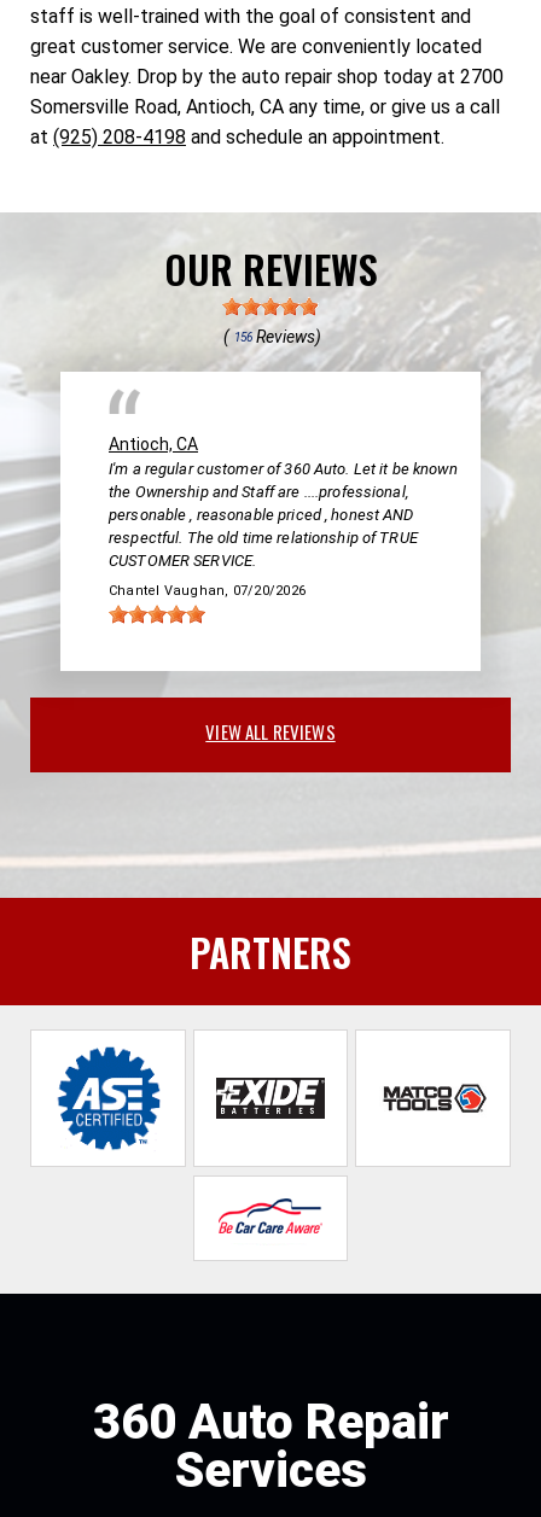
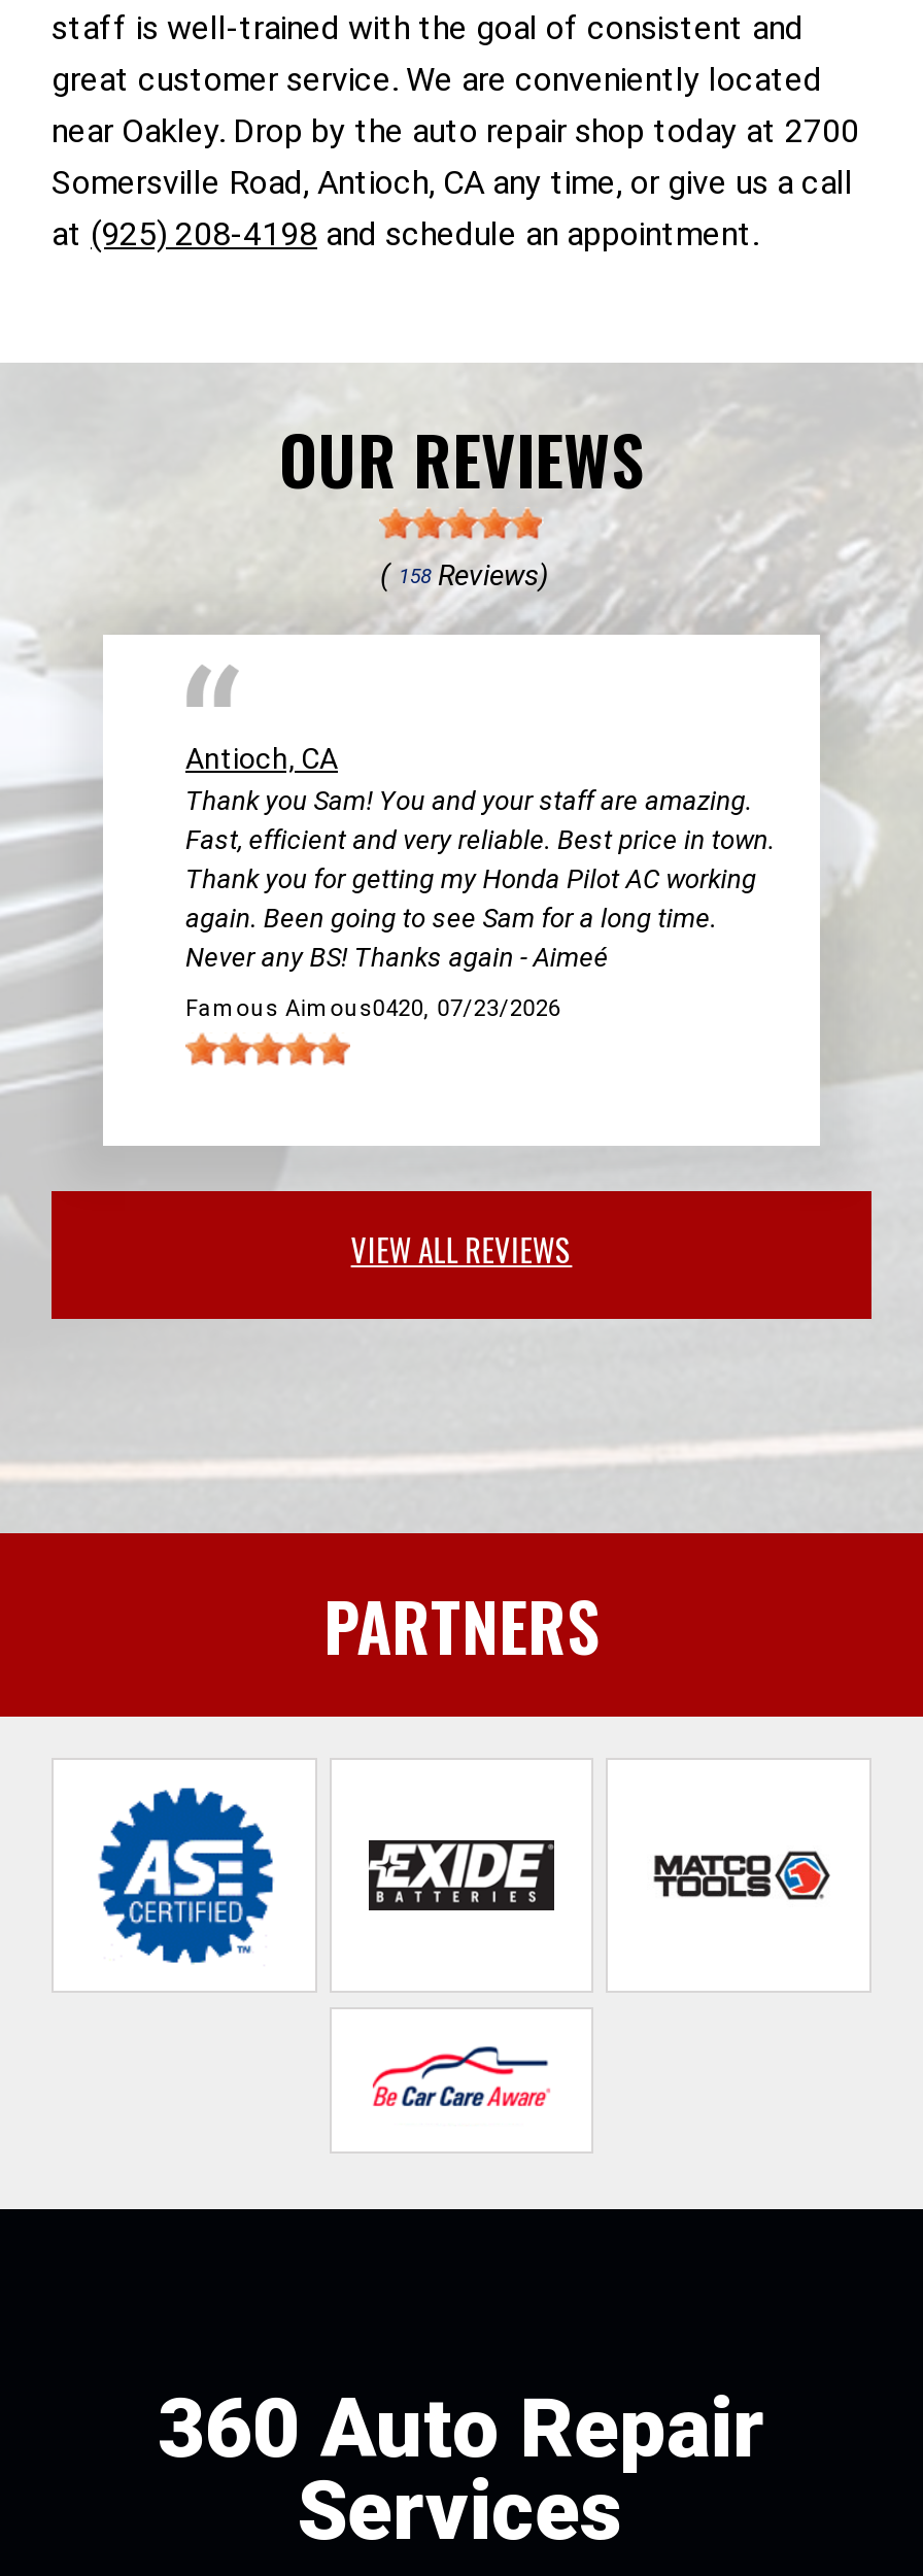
[219,327,322,347] ( 156 Reviews) -> [374,559,549,592] ( 158 Reviews)
[109,460,457,570] I'm a regular customer of 360 Auto. Let it be known | the Ownership and Staff are ....professional, | personable , reasonable priced , honest AND | respectful. The old time relationship of TRUE | CUSTOMER SERVICE. -> [185,785,775,973] Thank you Sam! You and your staff are amazing. | Fast, efficient and very reliable. Best price in town. | Thank you for getting my Honda Pilot AC working | again. Been going to see Sam for a long time. | Never any BS! Thanks again - Aimeé
[109,583,306,599] Chantel Vaughan, 07/20/2026 -> [185,995,561,1022] Famous Aimous0420, 07/23/2026

